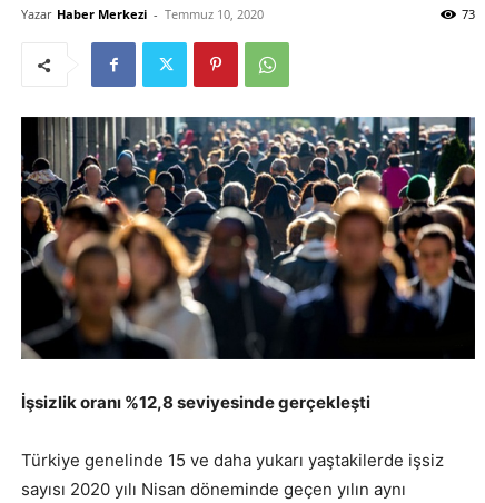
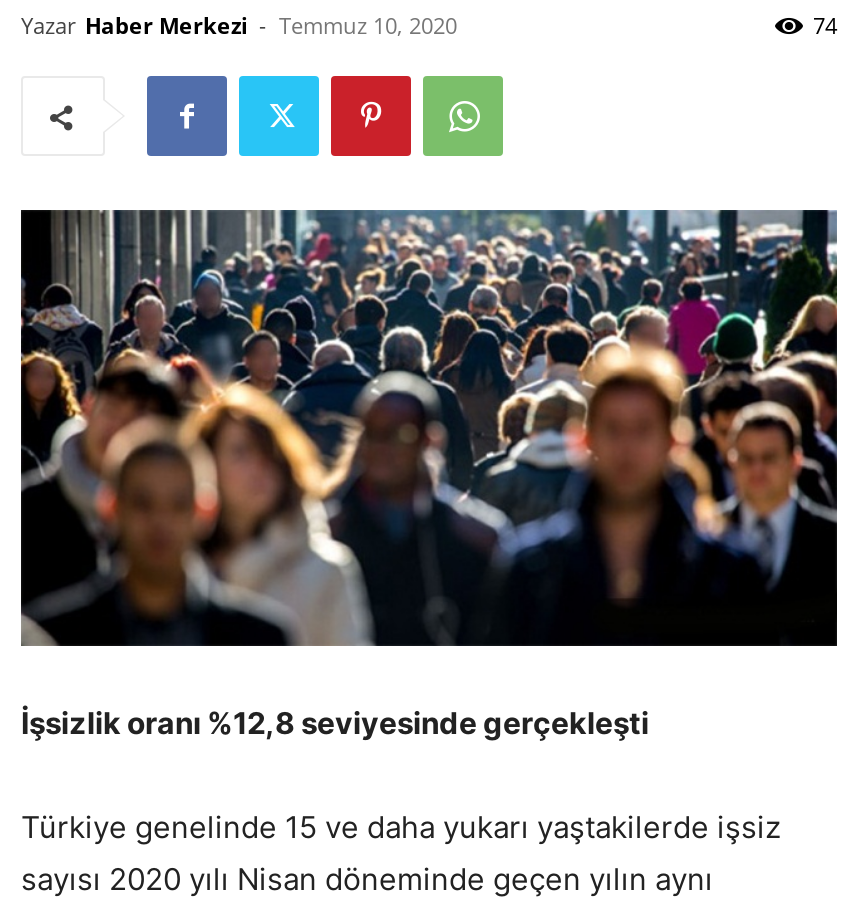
[462,6,475,22] 73 -> [813,10,837,40] 74

